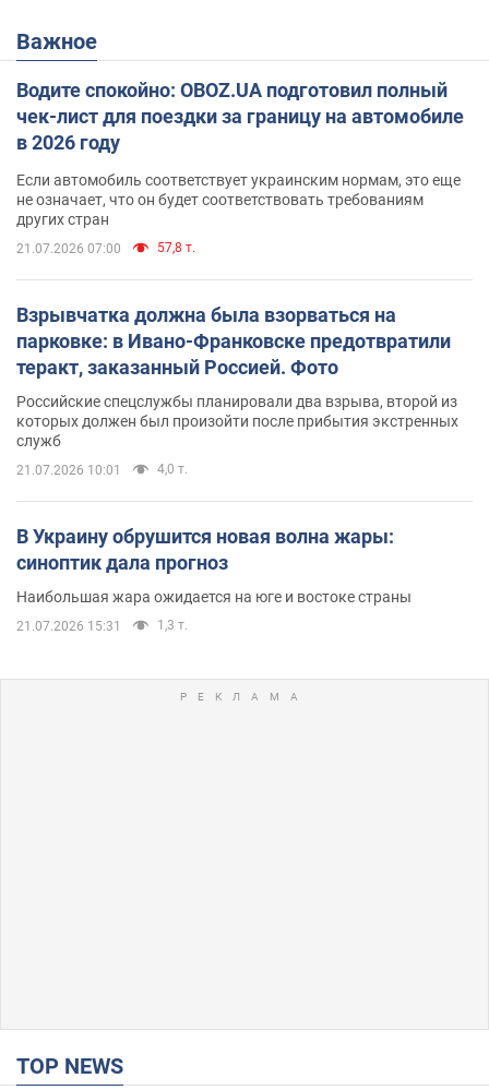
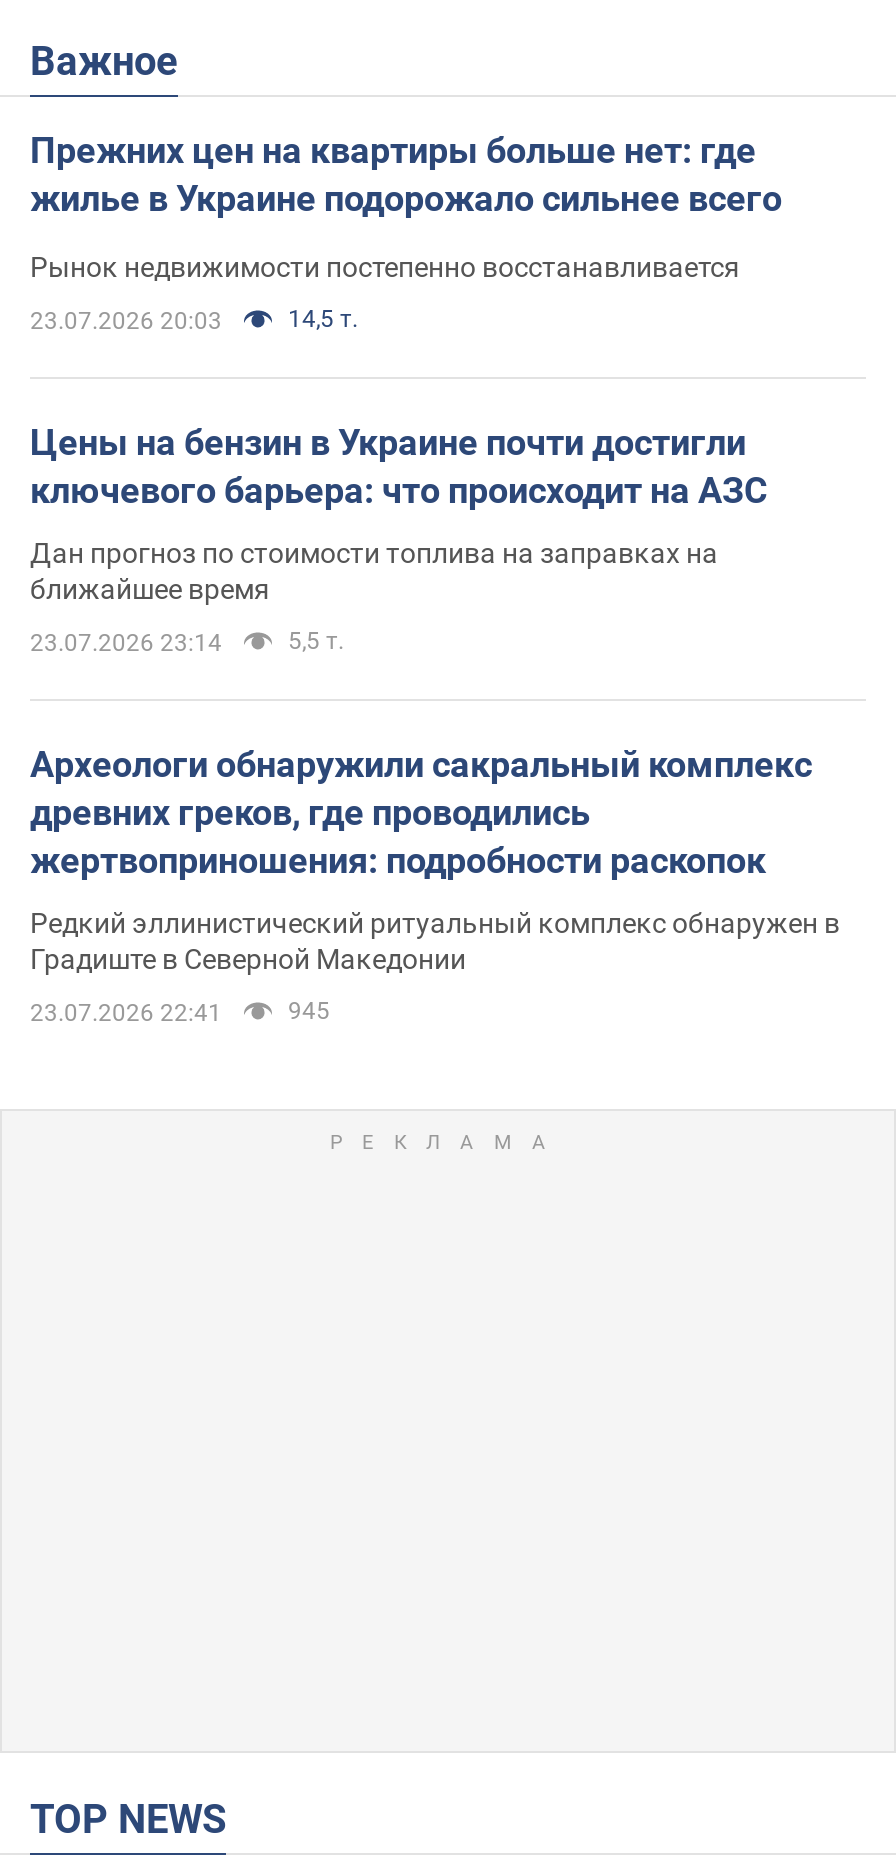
[16,78,464,154] Водите спокойно: OBOZ.UA подготовил полный | чек-лист для поездки за границу на автомобиле | в 2026 году -> [30,128,782,218] Прежних цен на квартиры больше нет: где | жилье в Украине подорожало сильнее всего
[16,171,461,228] Если автомобиль соответствует украинским нормам, это еще | не означает, что он будет соответствовать требованиям | других стран -> [30,250,740,282] Рынок недвижимости постепенно восстанавливается
[16,240,195,256] 21.07.2026 07:00 | 57,8 т. -> [30,304,358,334] 23.07.2026 20:03 | 14,5 т.
[16,303,451,378] Взрывчатка должна была взорваться на | парковке: в Ивано-Франковске предотвратили | теракт, заказанный Россией. Фото -> [30,420,768,510] Цены на бензин в Украине почти достигли | ключевого барьера: что происходит на АЗС
[16,392,458,449] Российские спецслужбы планировали два взрыва, второй из | которых должен был произойти после прибытия экстренных | служб -> [30,536,718,604] Дан прогноз по стоимости топлива на заправках на | ближайшее время
[16,461,188,478] 21.07.2026 10:01 | 4,0 т. -> [30,626,344,656] 23.07.2026 23:14 | 5,5 т.
[16,524,394,574] В Украину обрушится новая волна жары: | синоптик дала прогноз -> [30,742,812,880] Археологи обнаружили сакральный комплекс | древних греков, где проводились | жертвоприношения: подробности раскопок
[16,588,412,605] Наибольшая жара ожидается на юге и востоке страны -> [30,906,840,974] Редкий эллинистический ритуальный комплекс обнаружен в | Градиште в Северной Македонии
[16,617,188,634] 21.07.2026 15:31 | 1,3 т. -> [30,996,330,1026] 23.07.2026 22:41 | 945

